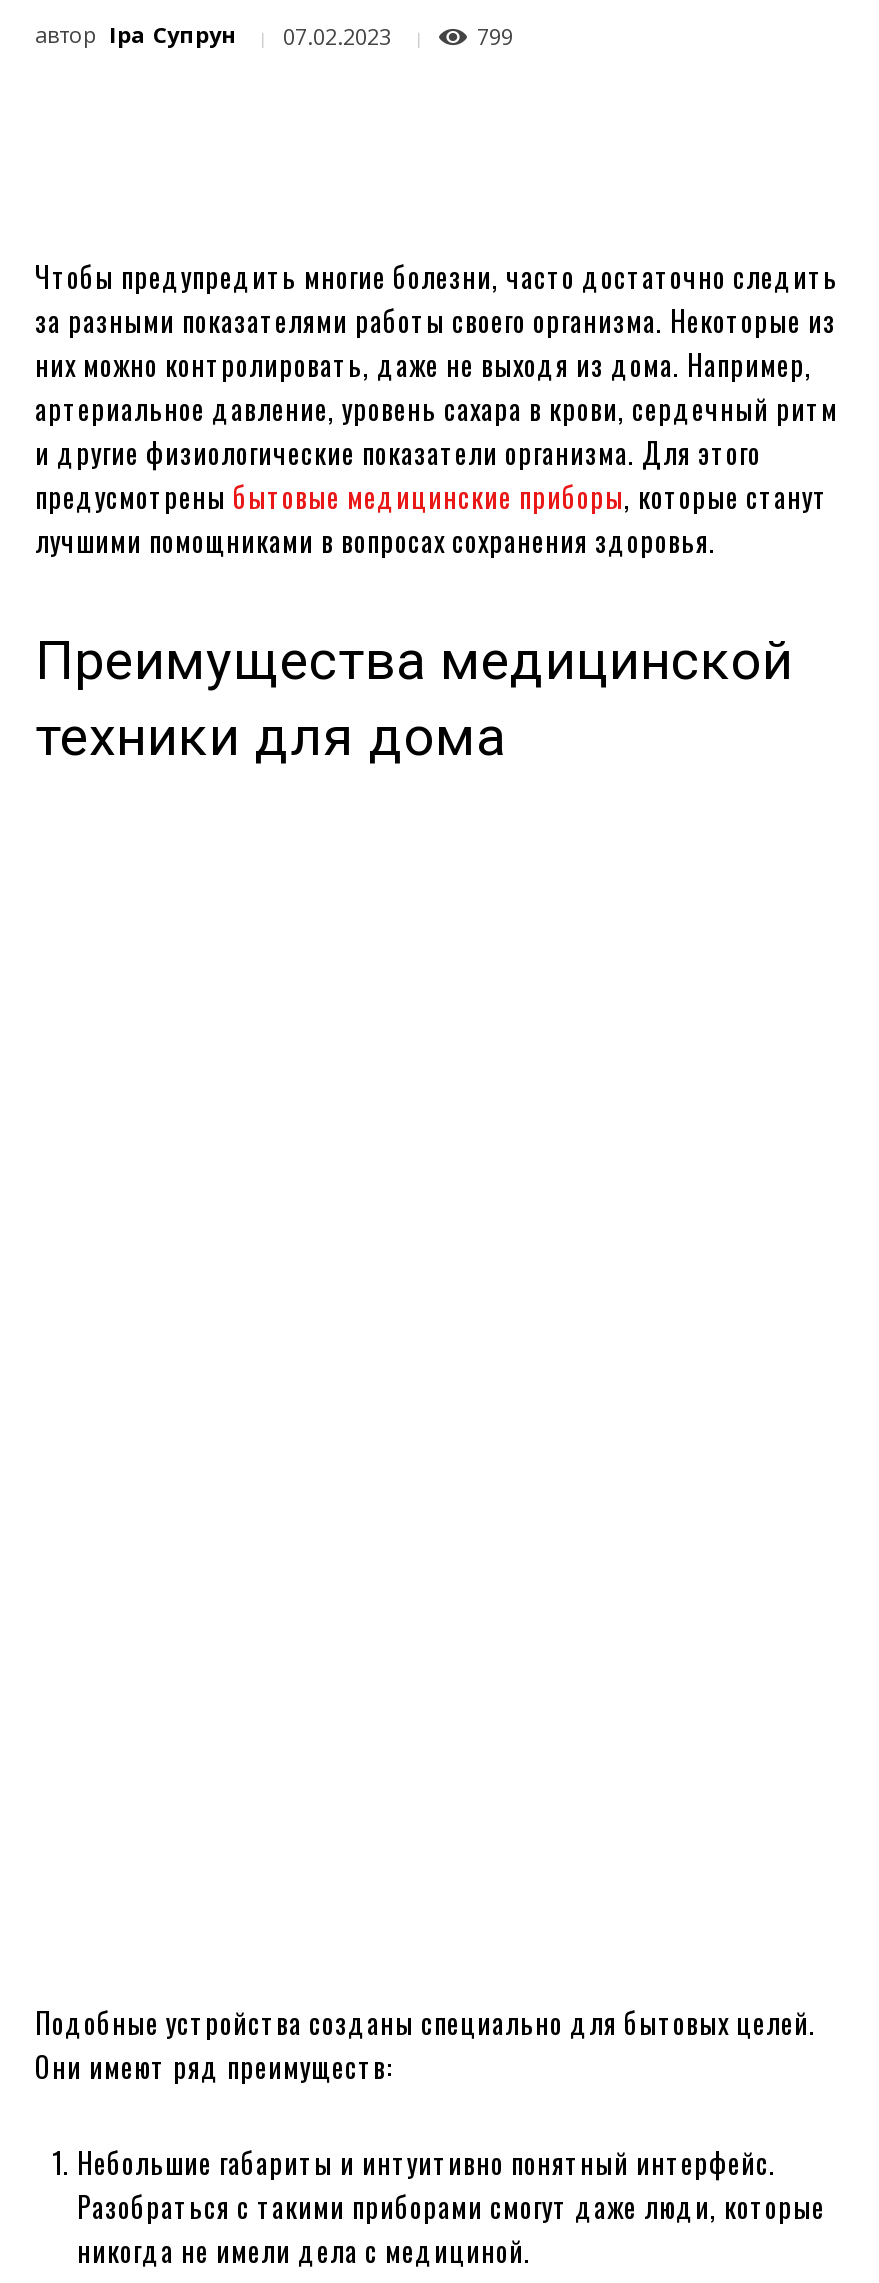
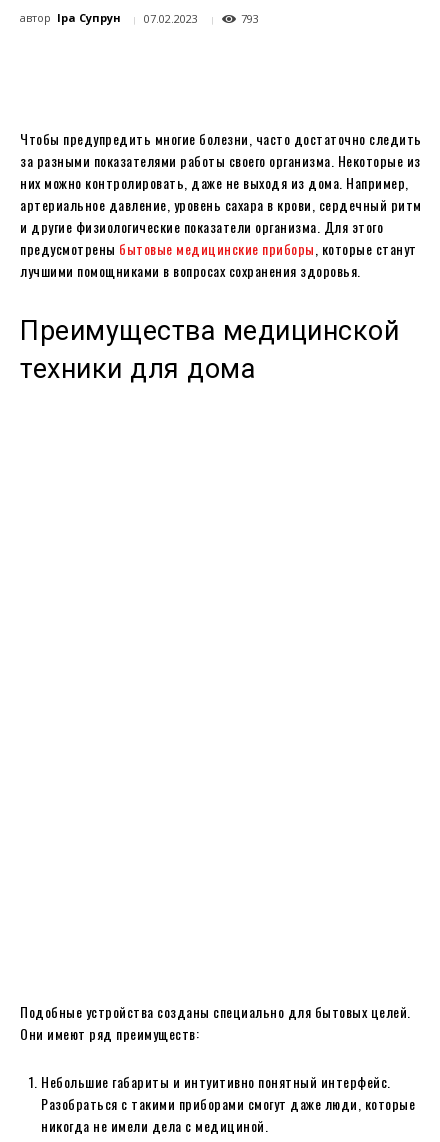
[477,21,513,51] 799 -> [241,11,259,26] 793

